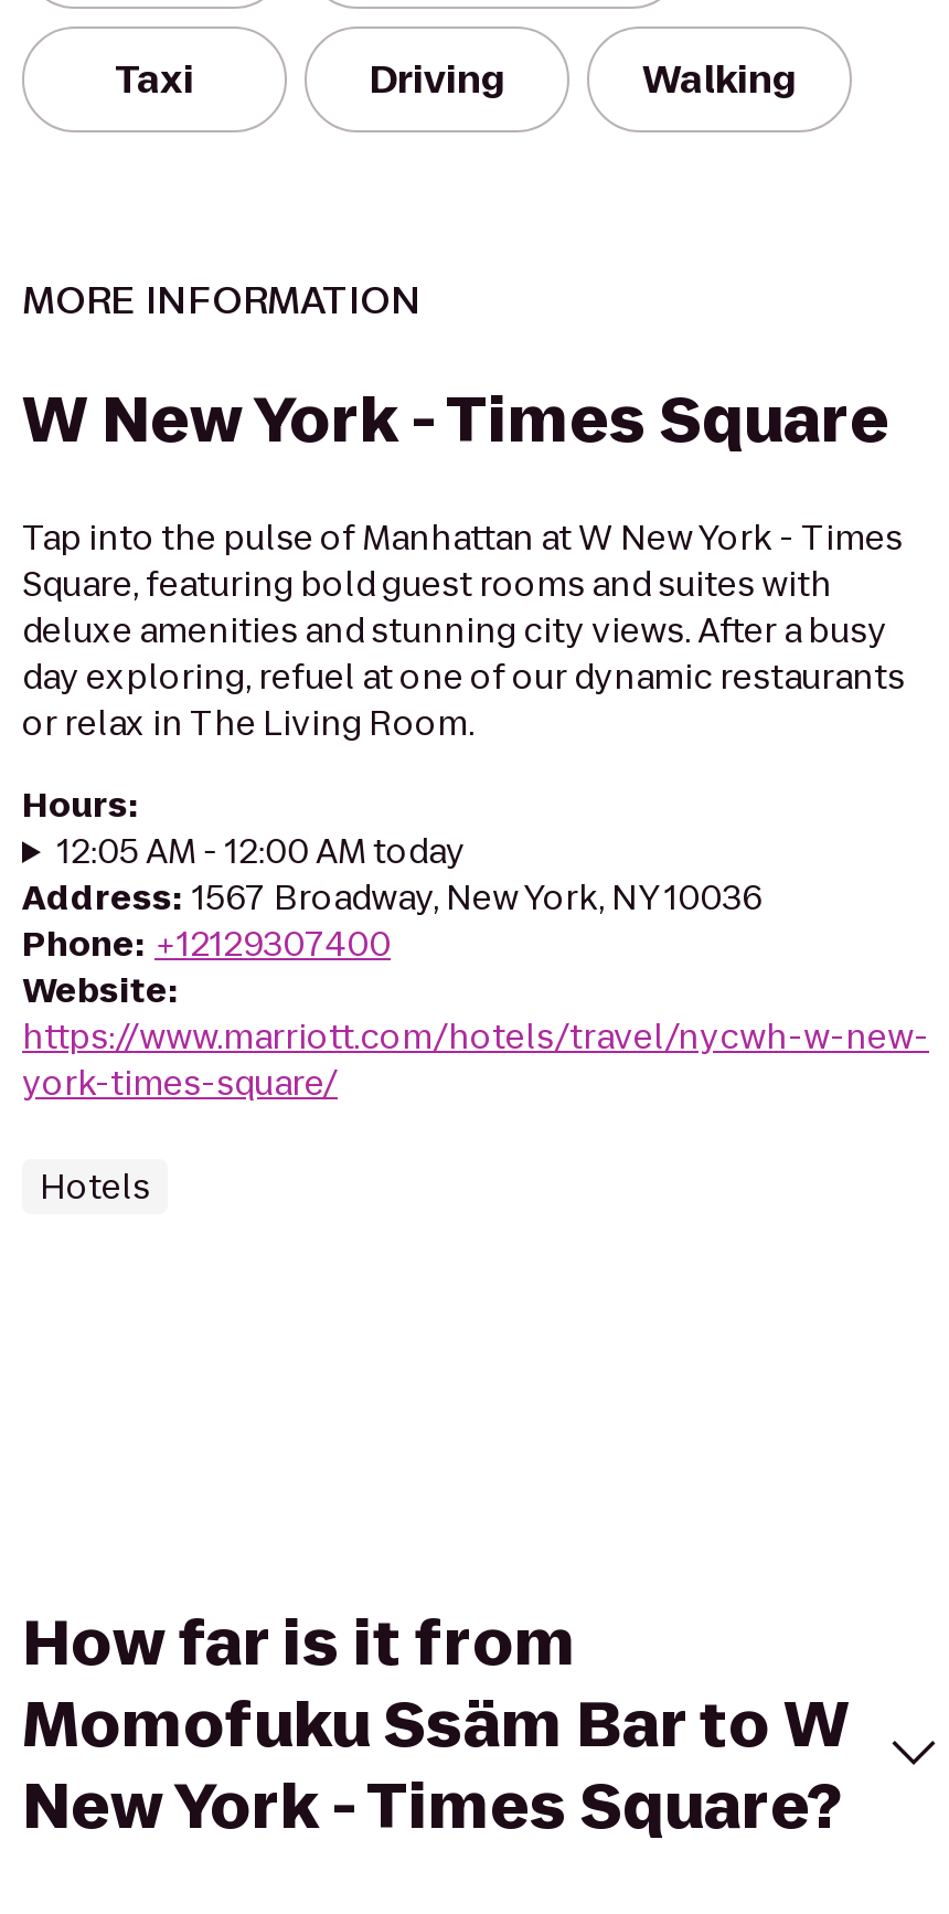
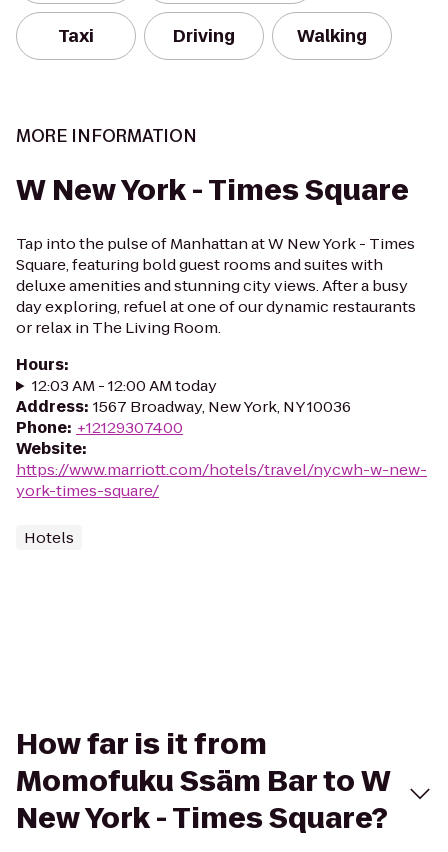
[57,828,465,874] 12:05 AM - 12:00 AM today -> [32,375,217,396] 12:03 AM - 12:00 AM today

